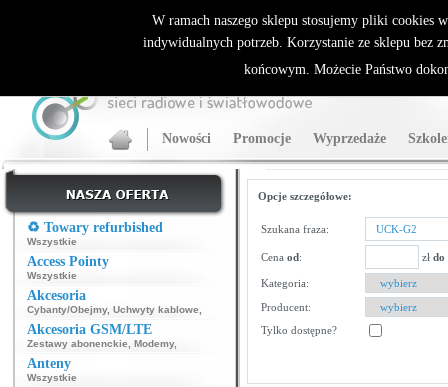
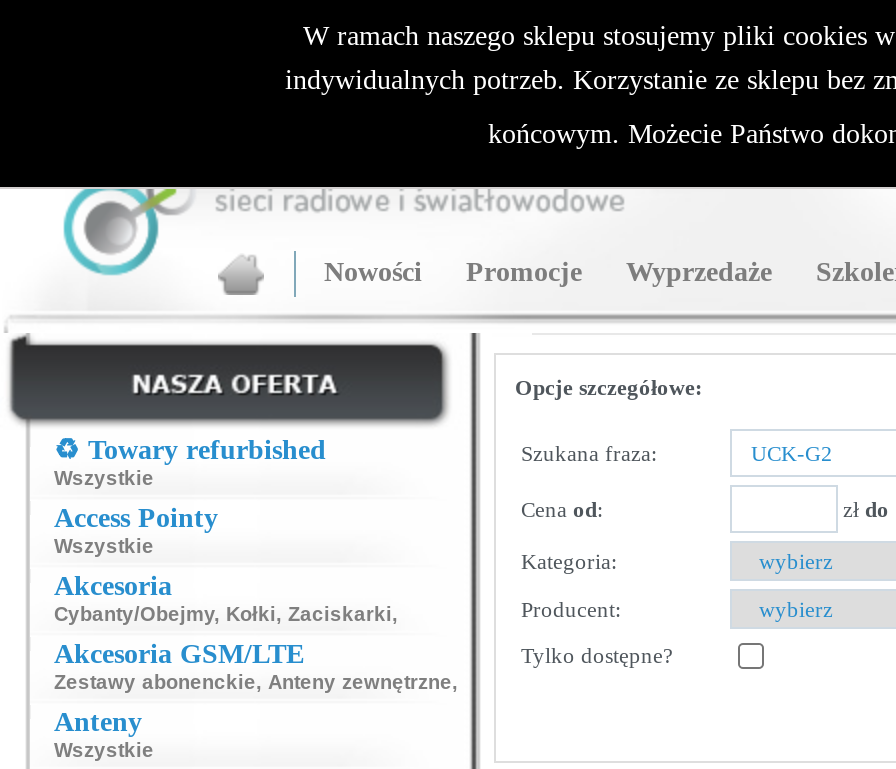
[27,304,202,315] Cybanty/Obejmy, Uchwyty kablowe, -> [54,603,398,625] Cybanty/Obejmy, Kołki, Zaciskarki,
[27,338,177,349] Zestawy abonenckie, Modemy, -> [54,671,458,693] Zestawy abonenckie, Anteny zewnętrzne,

